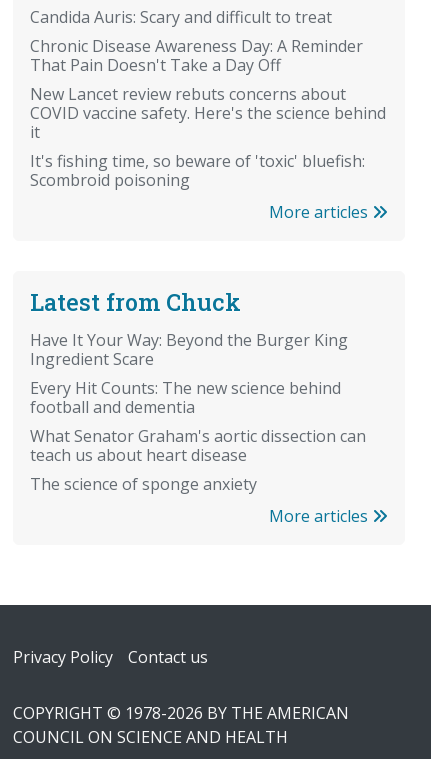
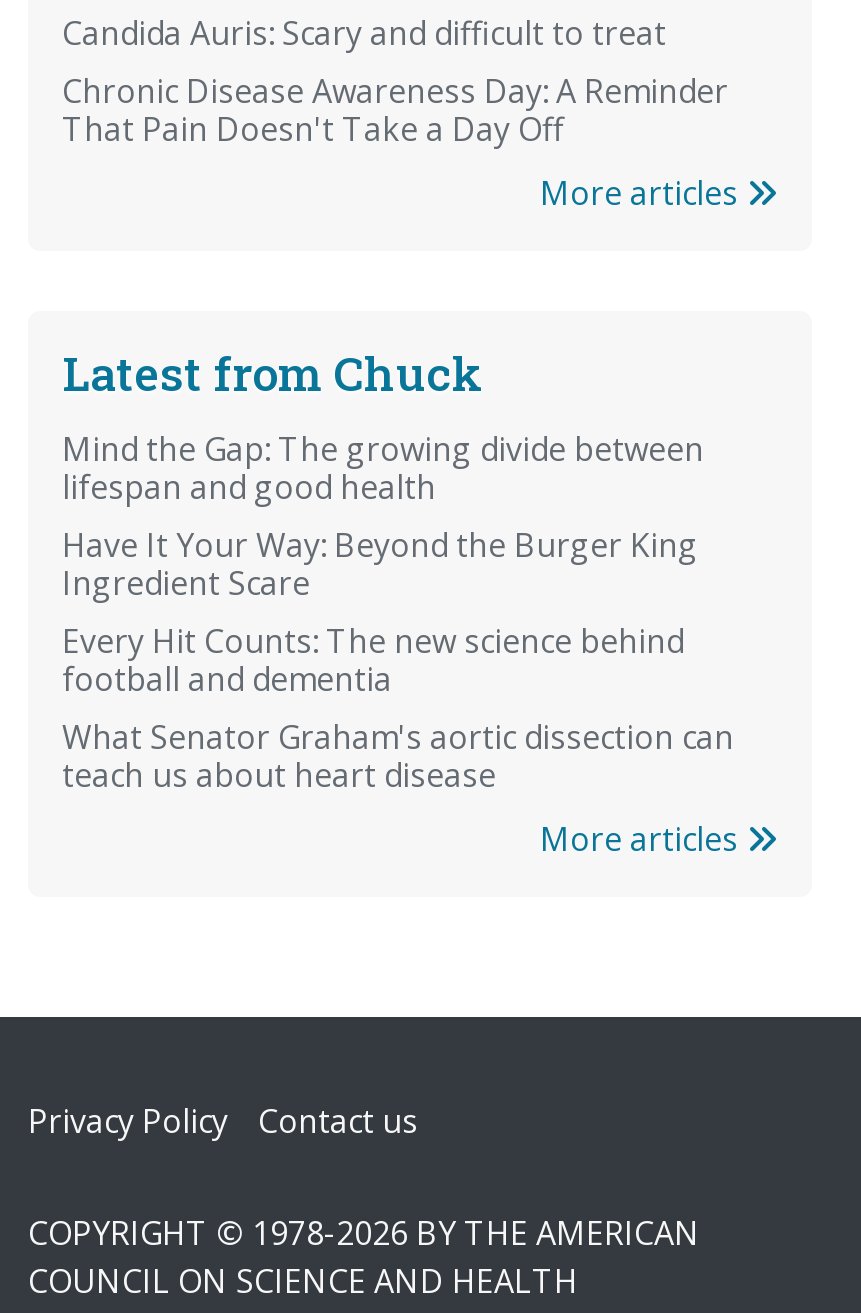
[30,82,386,190] New Lancet review rebuts concerns about | COVID vaccine safety. Here's the science behind | it | It's fishing time, so beware of 'toxic' bluefish: | Scombroid poisoning -> none
moved [30,200,372,316] -> [62,170,746,402]: More articles | Latest from Chuck
none -> [62,426,704,508] Mind the Gap: The growing divide between | lifespan and good health
[30,472,257,494] The science of sponge anxiety -> none

